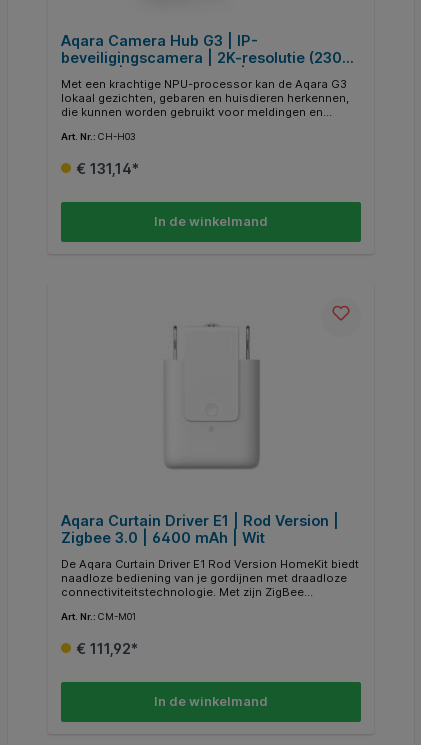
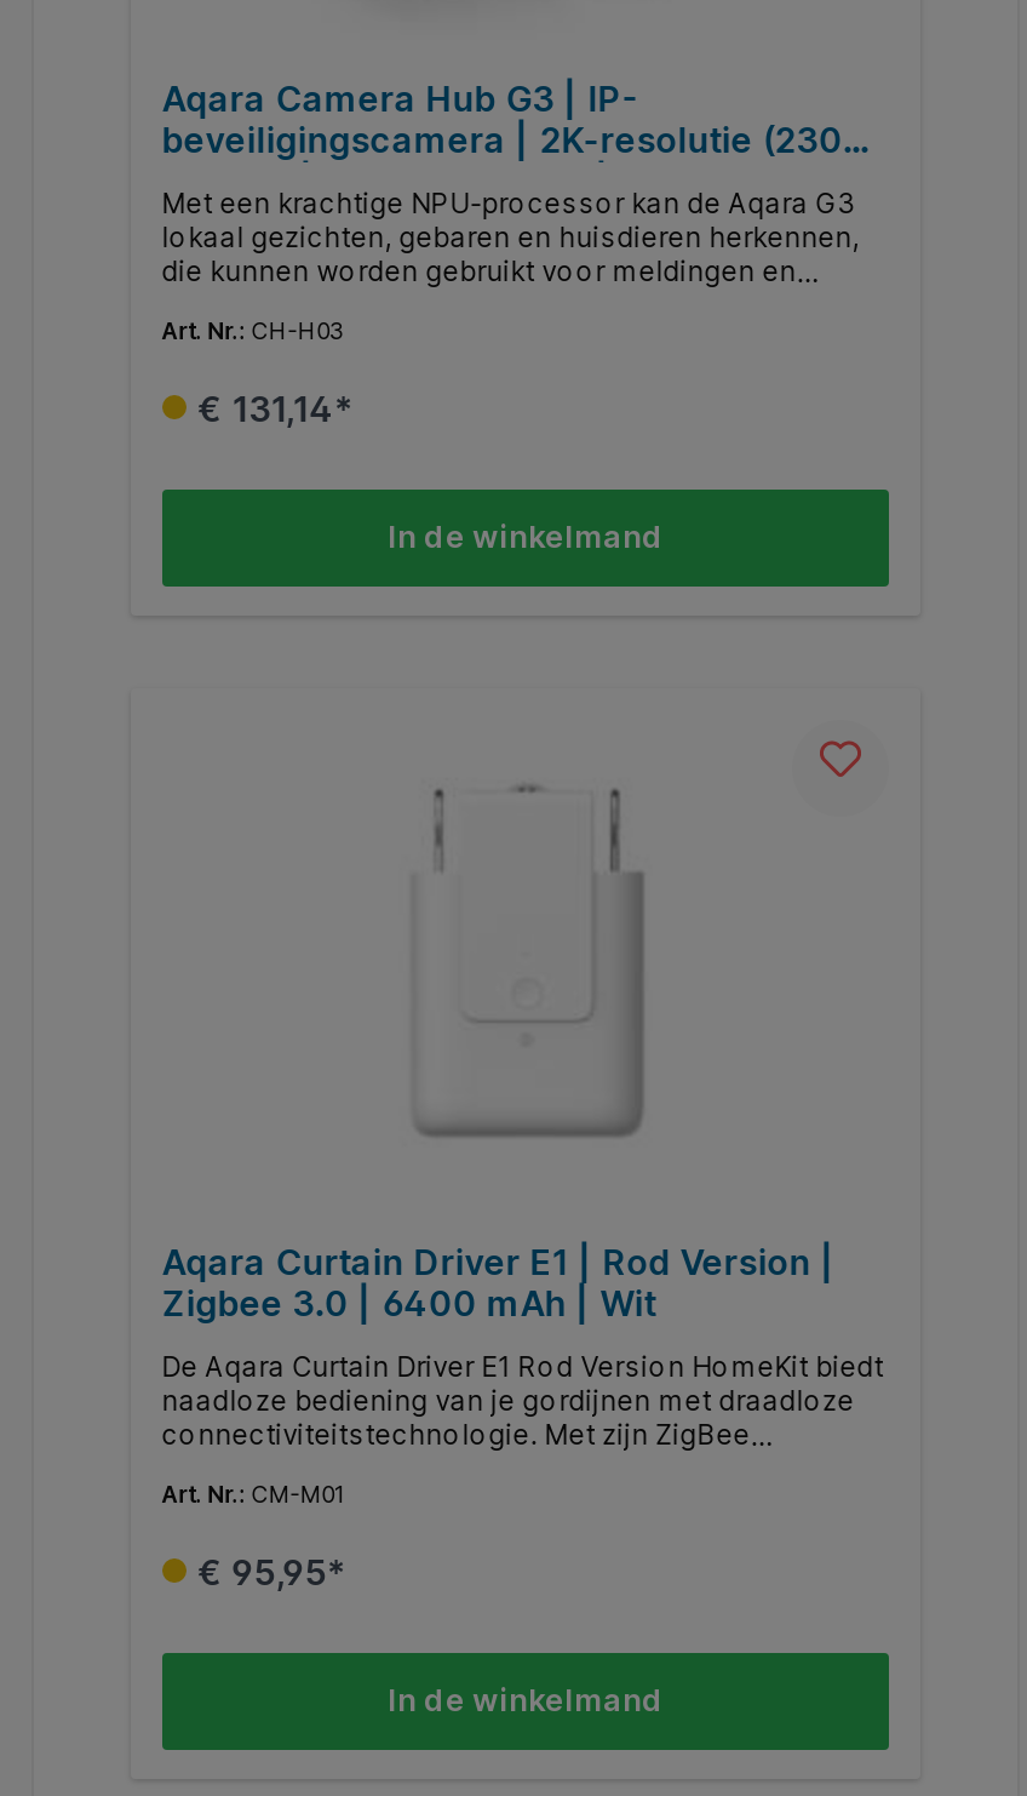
[76,639,138,656] € 111,92* -> [198,1550,343,1591] € 95,95*

